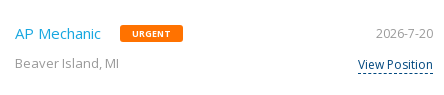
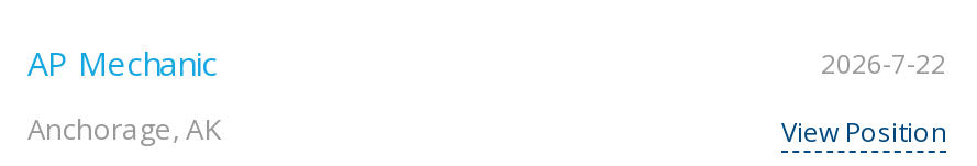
[15,27,171,72] URGENT | Beaver Island, MI -> [27,109,221,149] Anchorage, AK
[376,25,433,42] 2026-7-20 -> [821,46,946,83] 2026-7-22

